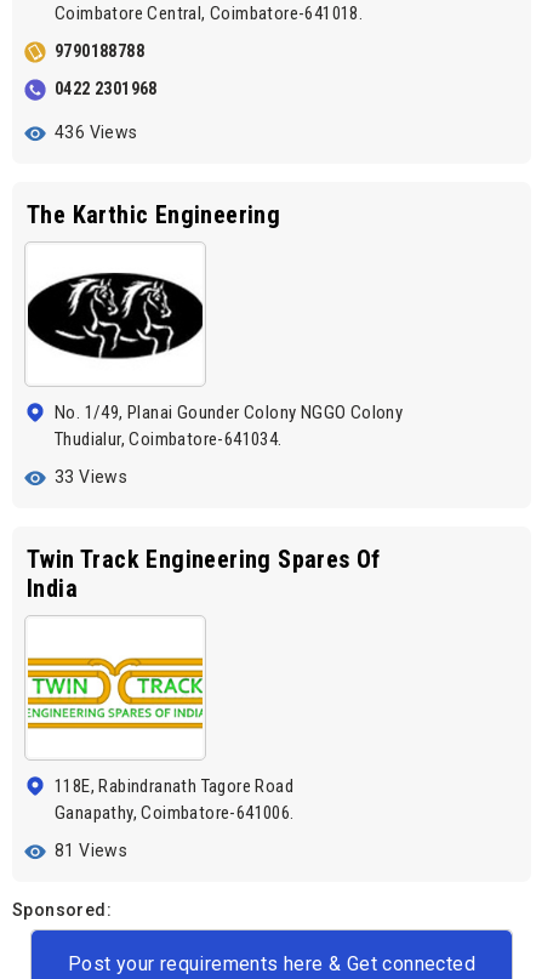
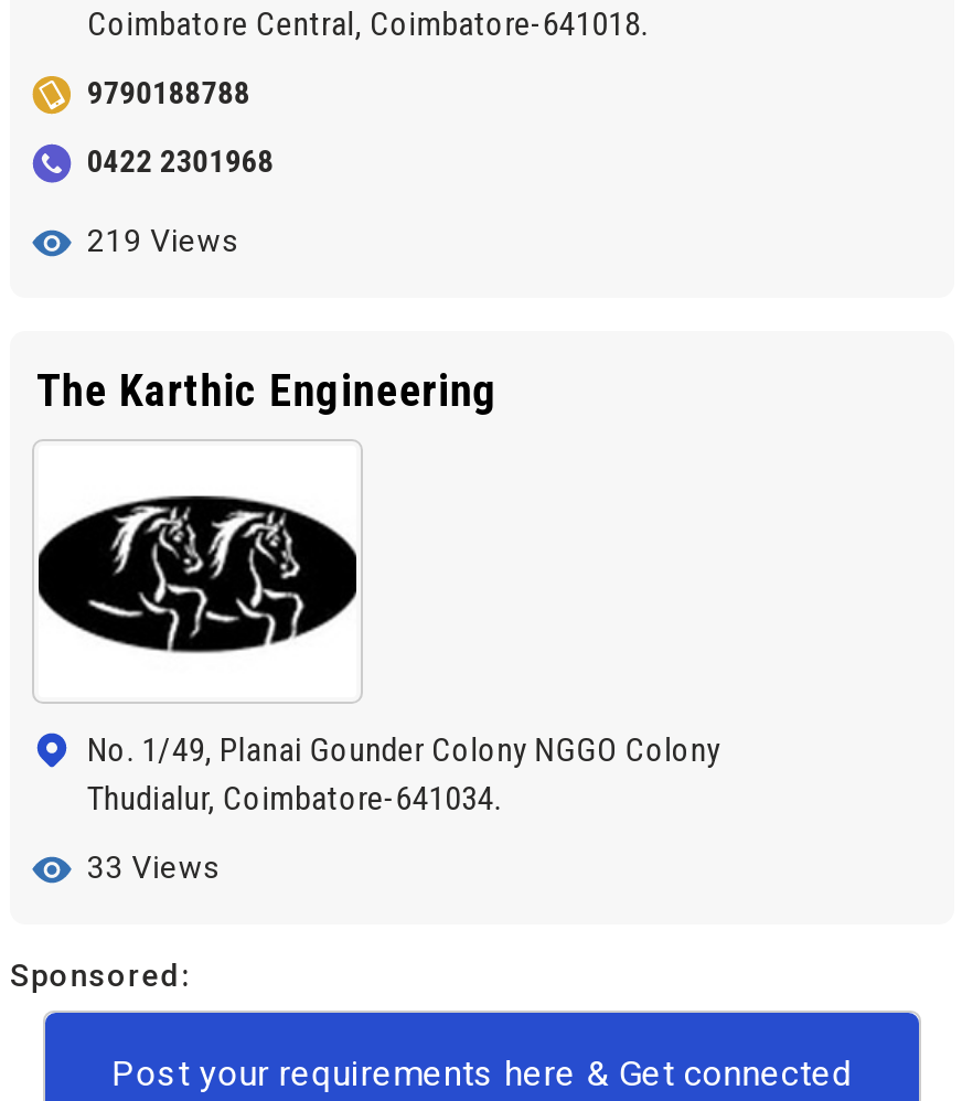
[55,123,138,142] 436 Views -> [87,223,239,258] 219 Views
[27,545,381,603] Twin Track Engineering Spares Of | India -> none
[27,647,294,860] [image] | 118E, Rabindranath Tagore Road | Ganapathy, Coimbatore-641006. | 81 Views -> none

